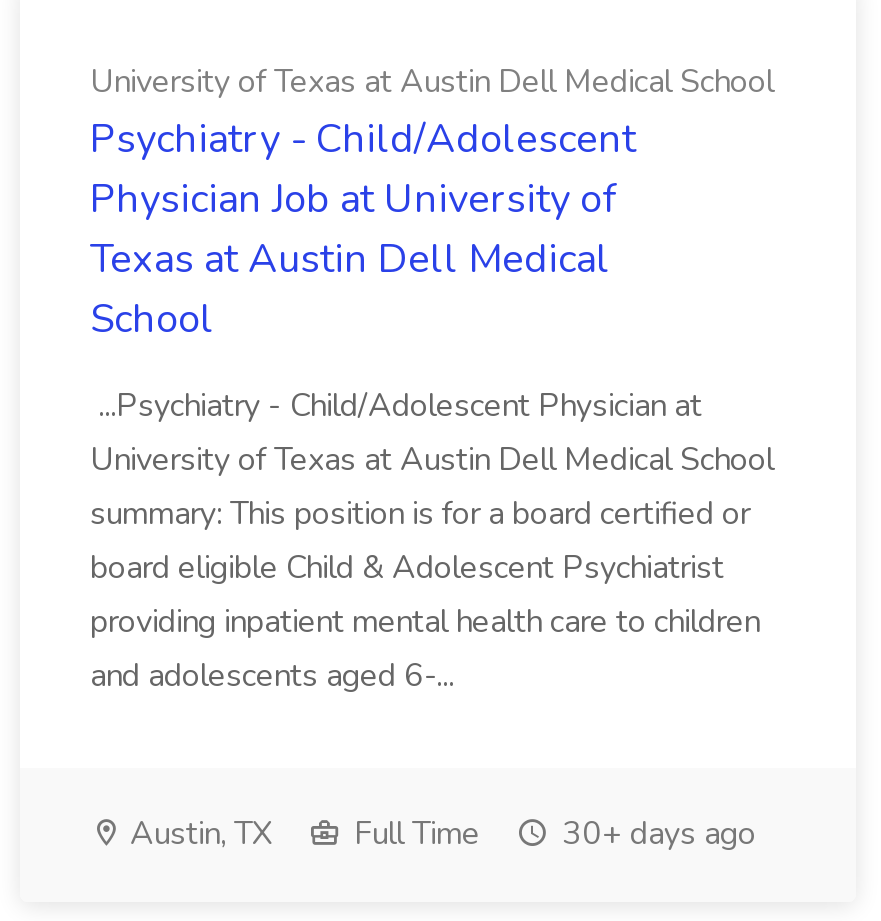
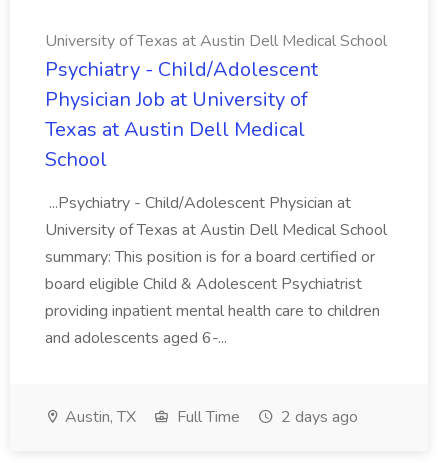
[122,812,756,856] Austin, TX Full Time 30+ days ago -> [61,406,358,428] Austin, TX Full Time 2 days ago

